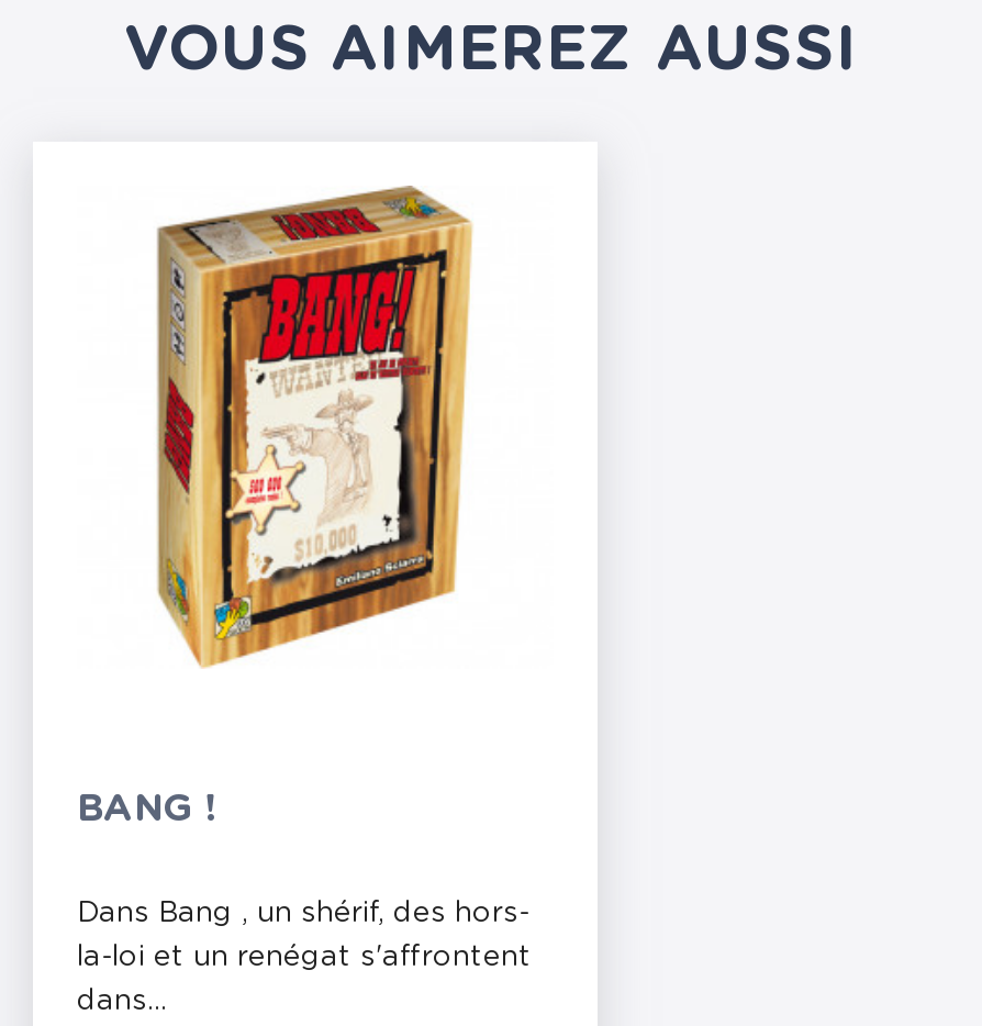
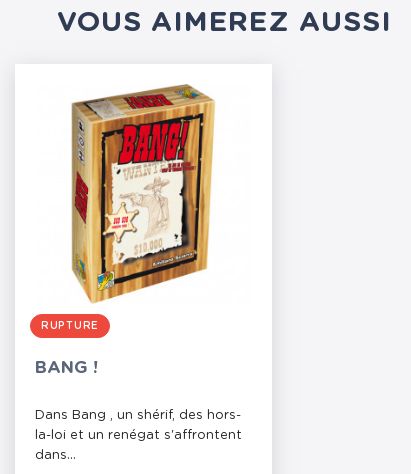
none -> [41,321,99,331] RUPTURE

